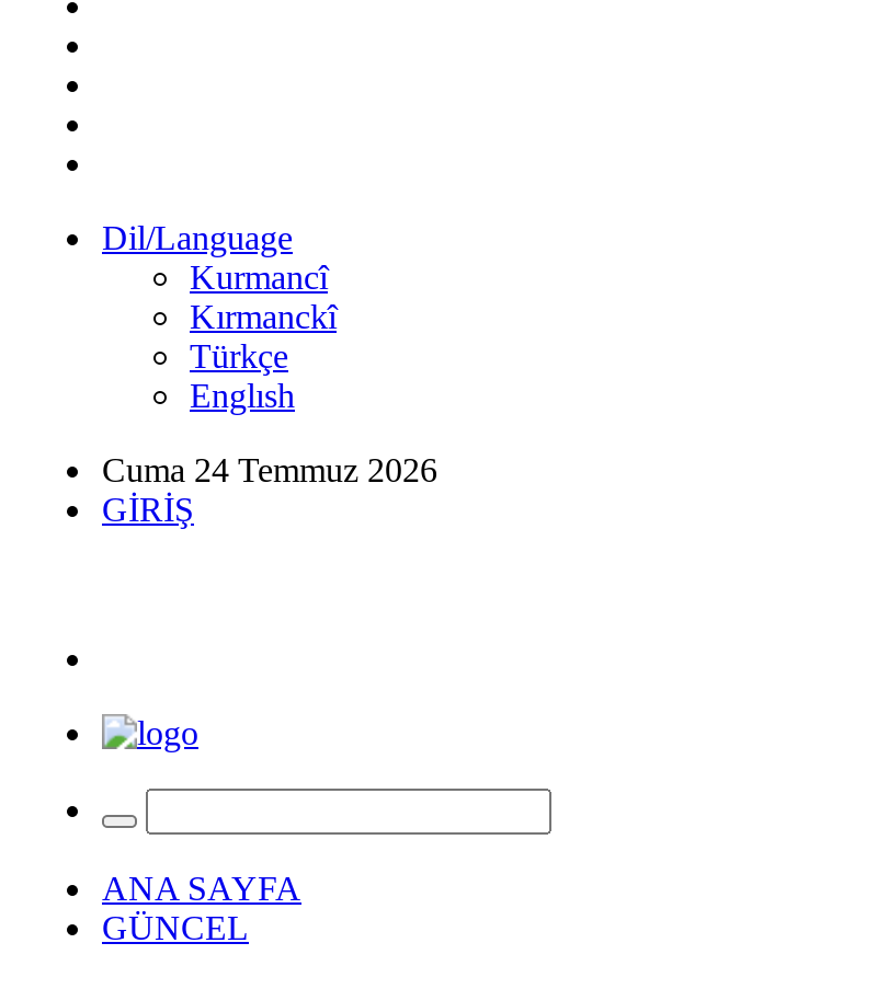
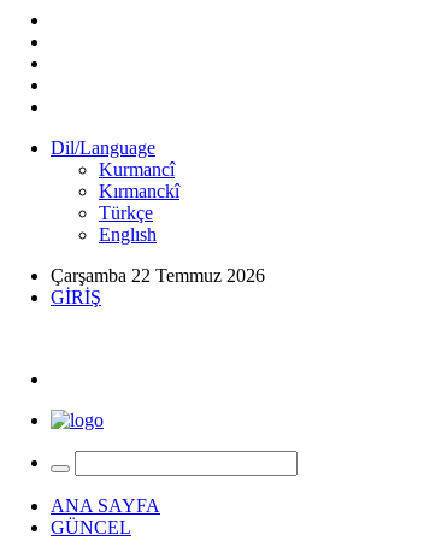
[102,451,437,488] Cuma 24 Temmuz 2026 -> [51,265,265,286] Çarşamba 22 Temmuz 2026

